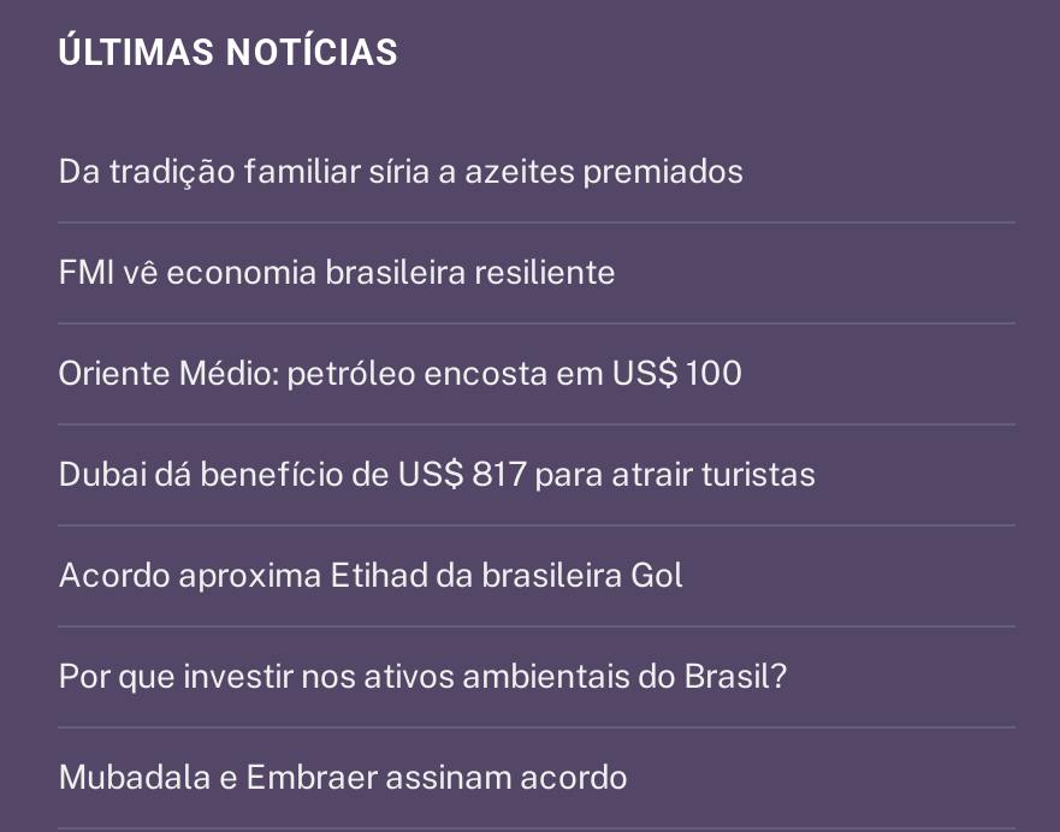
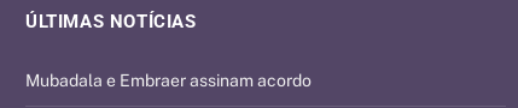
[58,152,816,695] Da tradição familiar síria a azeites premiados | FMI vê economia brasileira resiliente | Oriente Médio: petróleo encosta em US$ 100 | Dubai dá benefício de US$ 817 para atrair turistas | Acordo aproxima Etihad da brasileira Gol | Por que investir nos ativos ambientais do Brasil? -> none

